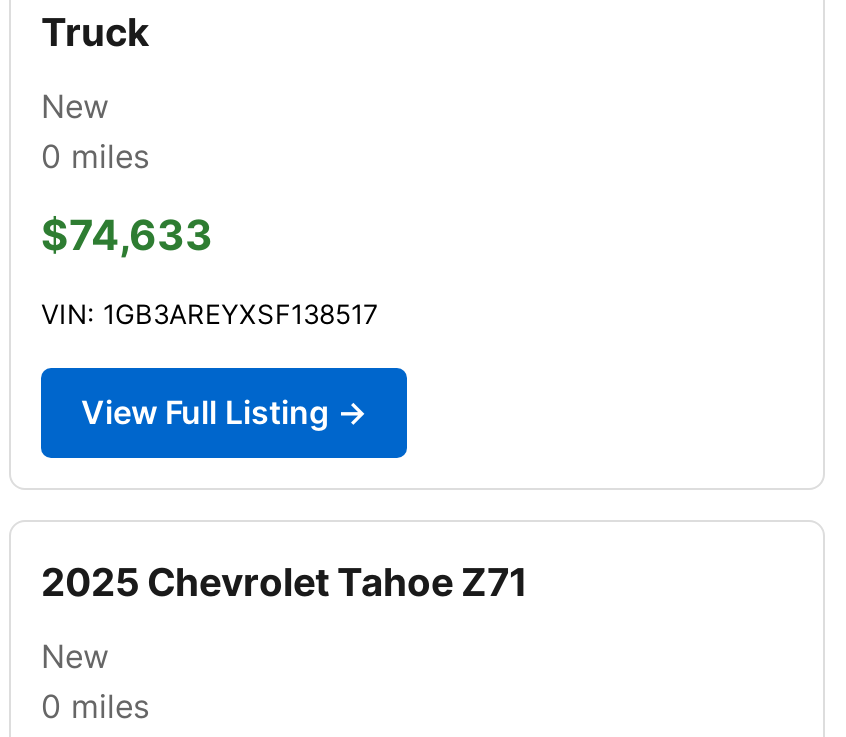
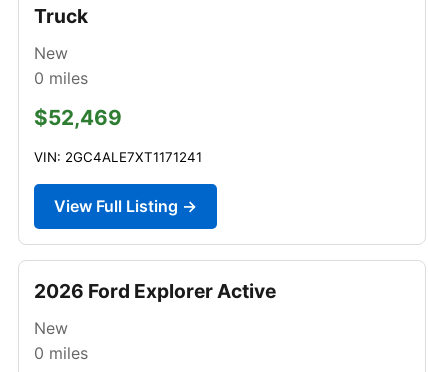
[41,210,213,260] $74,633 -> [34,105,122,130] $52,469
[41,298,379,330] VIN: 1GB3AREYXSF138517 -> [34,149,202,165] VIN: 2GC4ALE7XT1171241
[41,558,527,606] 2025 Chevrolet Tahoe Z71 -> [34,279,276,303] 2026 Ford Explorer Active

